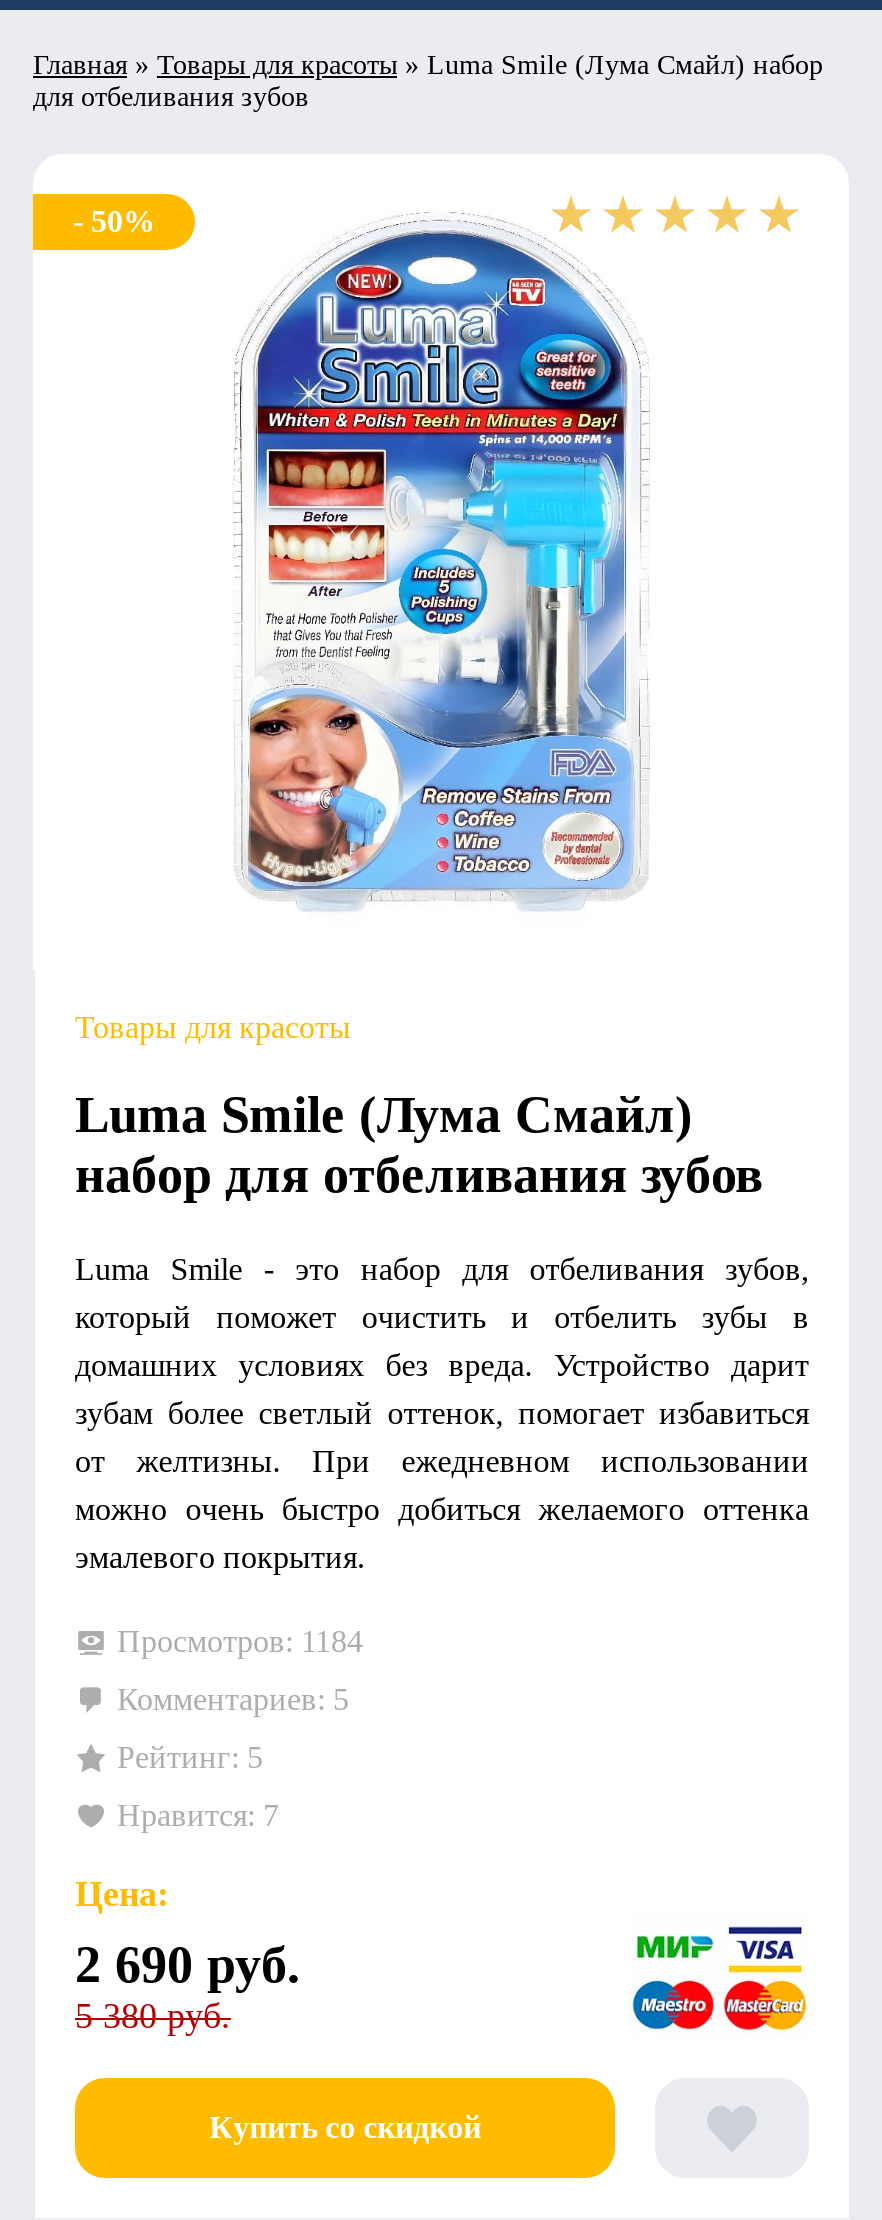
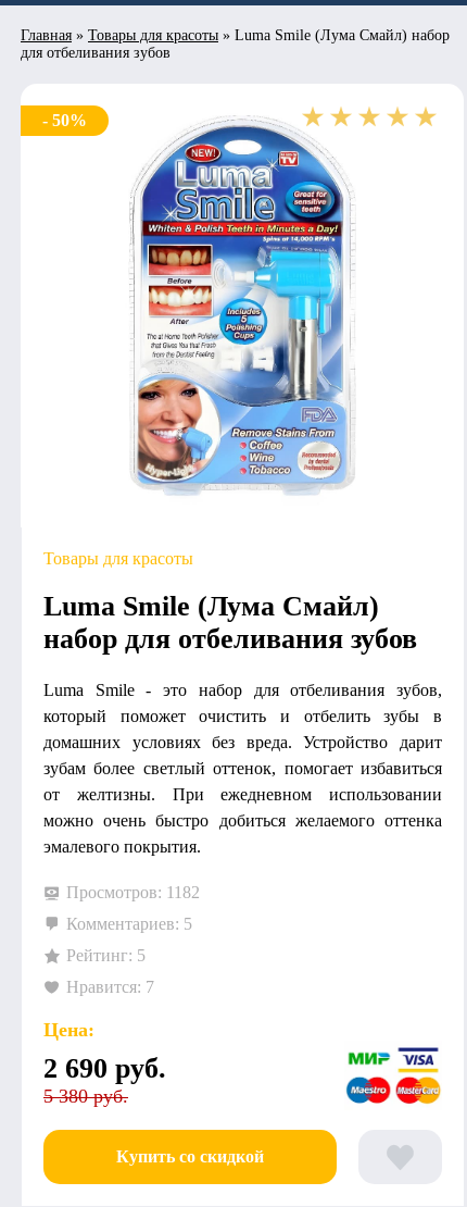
[117,1623,363,1657] Просмотров: 1184 -> [66,882,200,901] Просмотров: 1182

